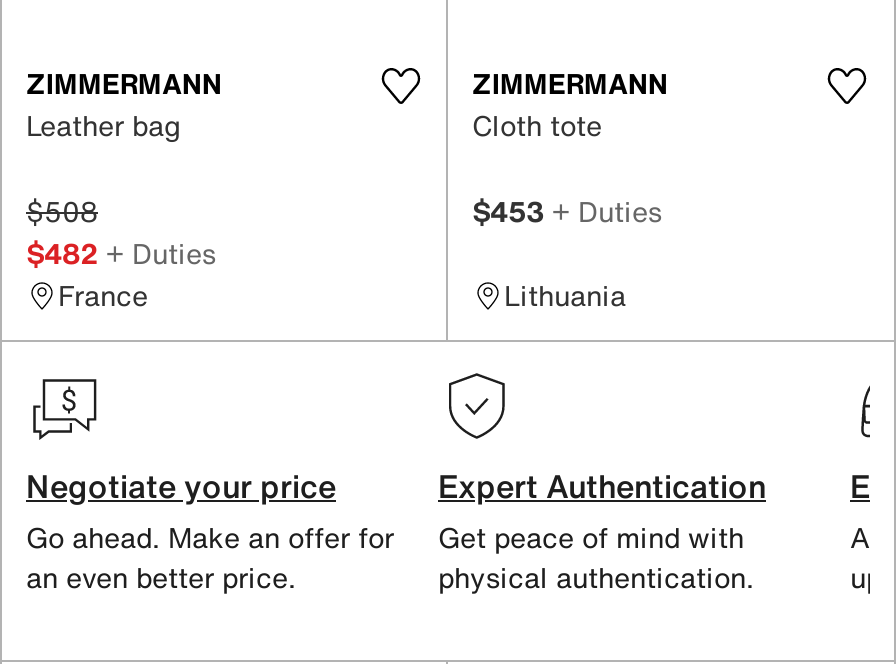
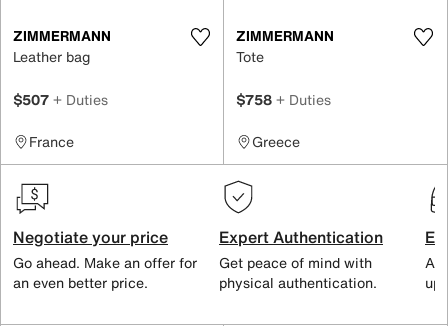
[472,104,602,146] Cloth tote -> [236,46,264,67] Tote
[26,191,216,275] $508 | $482 + Duties -> [13,89,108,110] $507 + Duties
[472,191,662,233] $453 + Duties -> [236,89,331,110] $758 + Duties
[504,275,626,317] Lithuania -> [252,131,300,152] Greece

